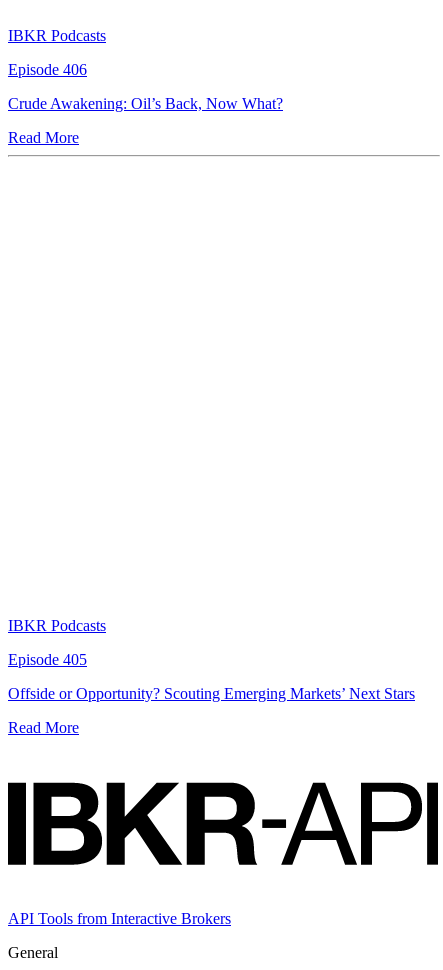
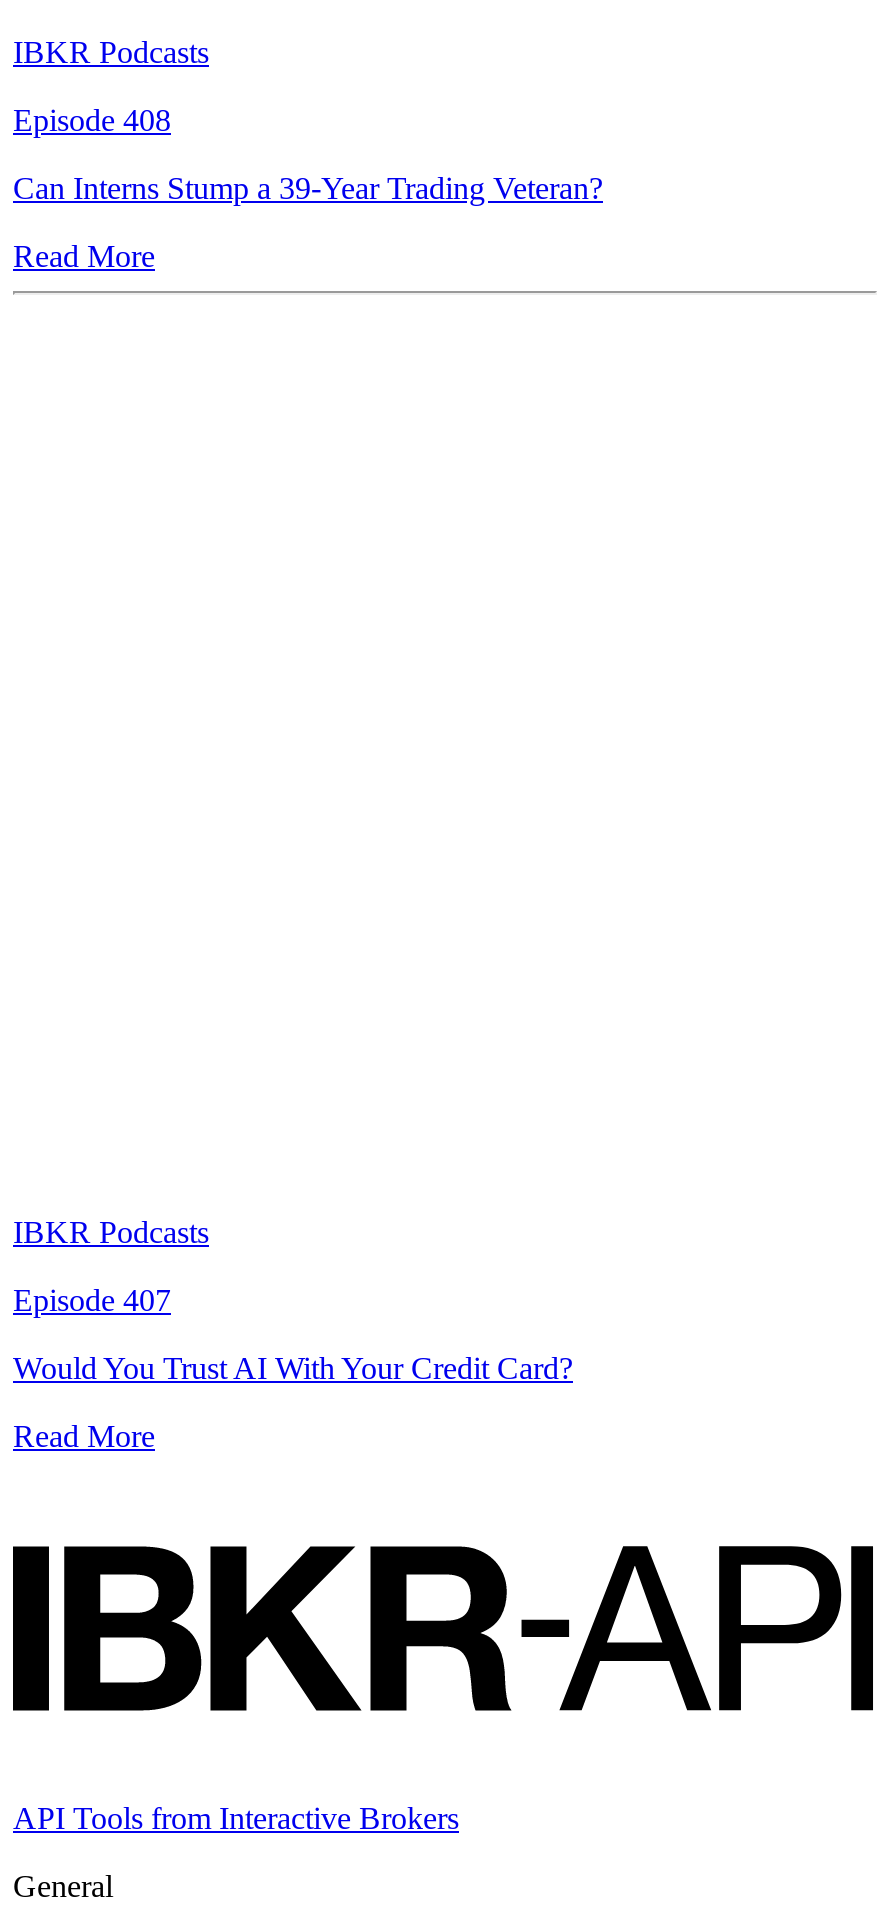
[8,61,87,78] Episode 406 -> [13,103,171,137] Episode 408
[8,95,283,112] Crude Awakening: Oil’s Back, Now What? -> [13,171,603,205] Can Interns Stump a 39-Year Trading Veteran?
[8,651,87,668] Episode 405 -> [13,1283,171,1317] Episode 407
[8,685,415,702] Offside or Opportunity? Scouting Emerging Markets’ Next Stars -> [13,1351,573,1385] Would You Trust AI With Your Credit Card?

